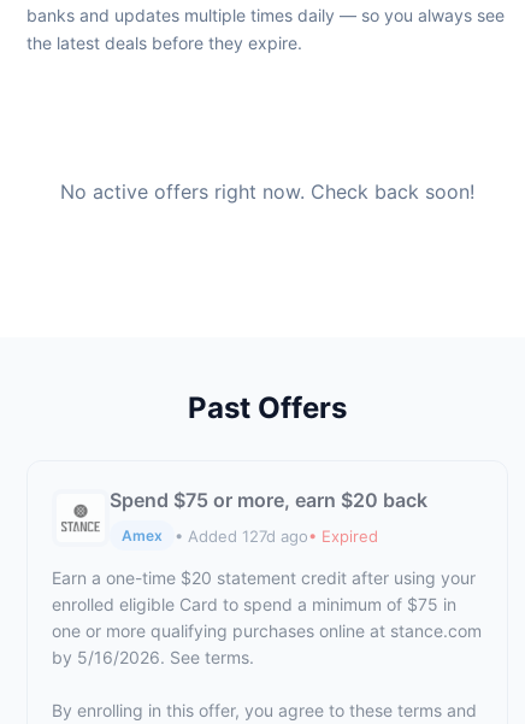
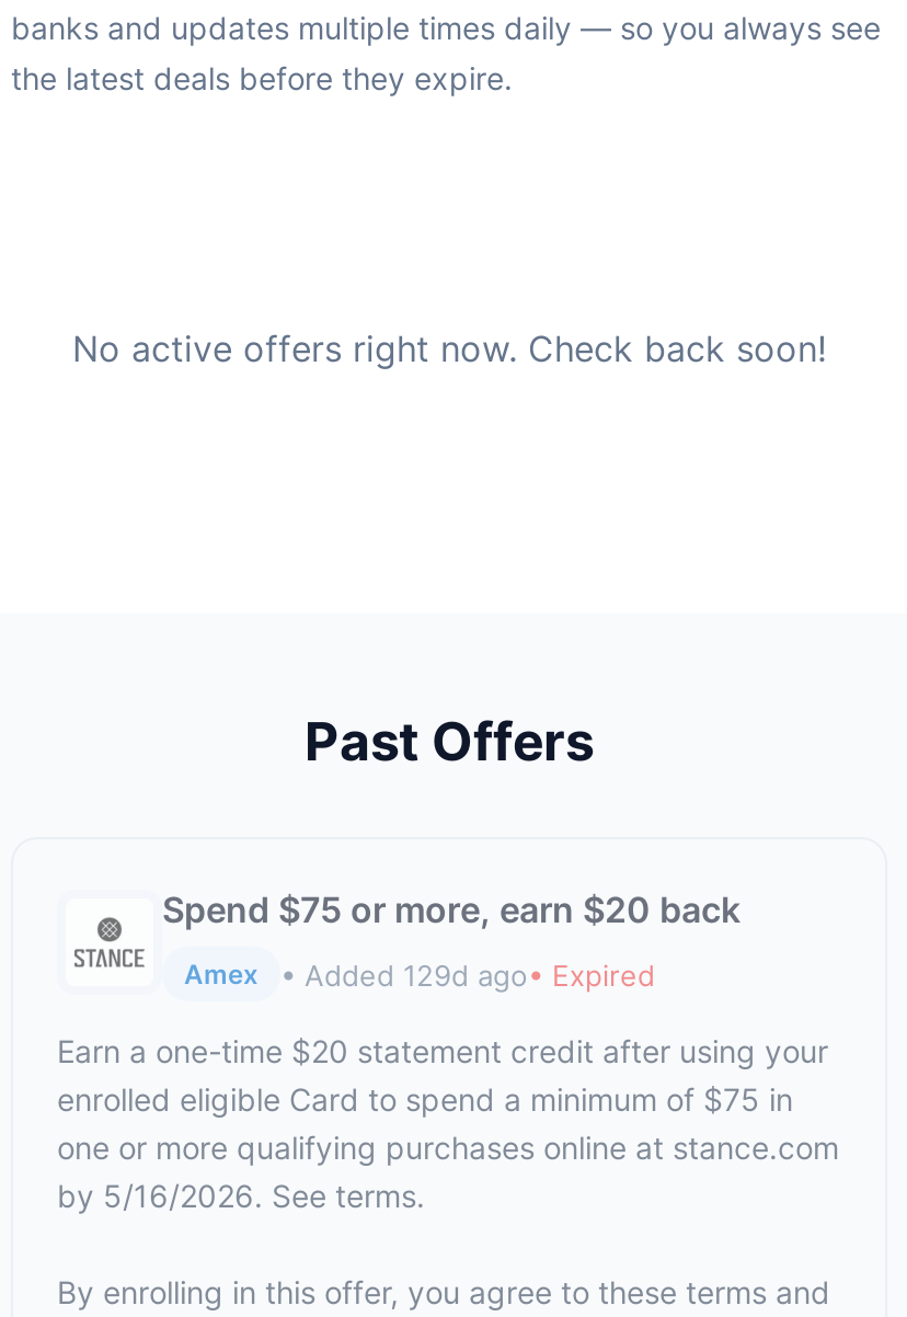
[175,526,378,545] • Added 127d ago• Expired -> [280,957,655,992] • Added 129d ago• Expired

